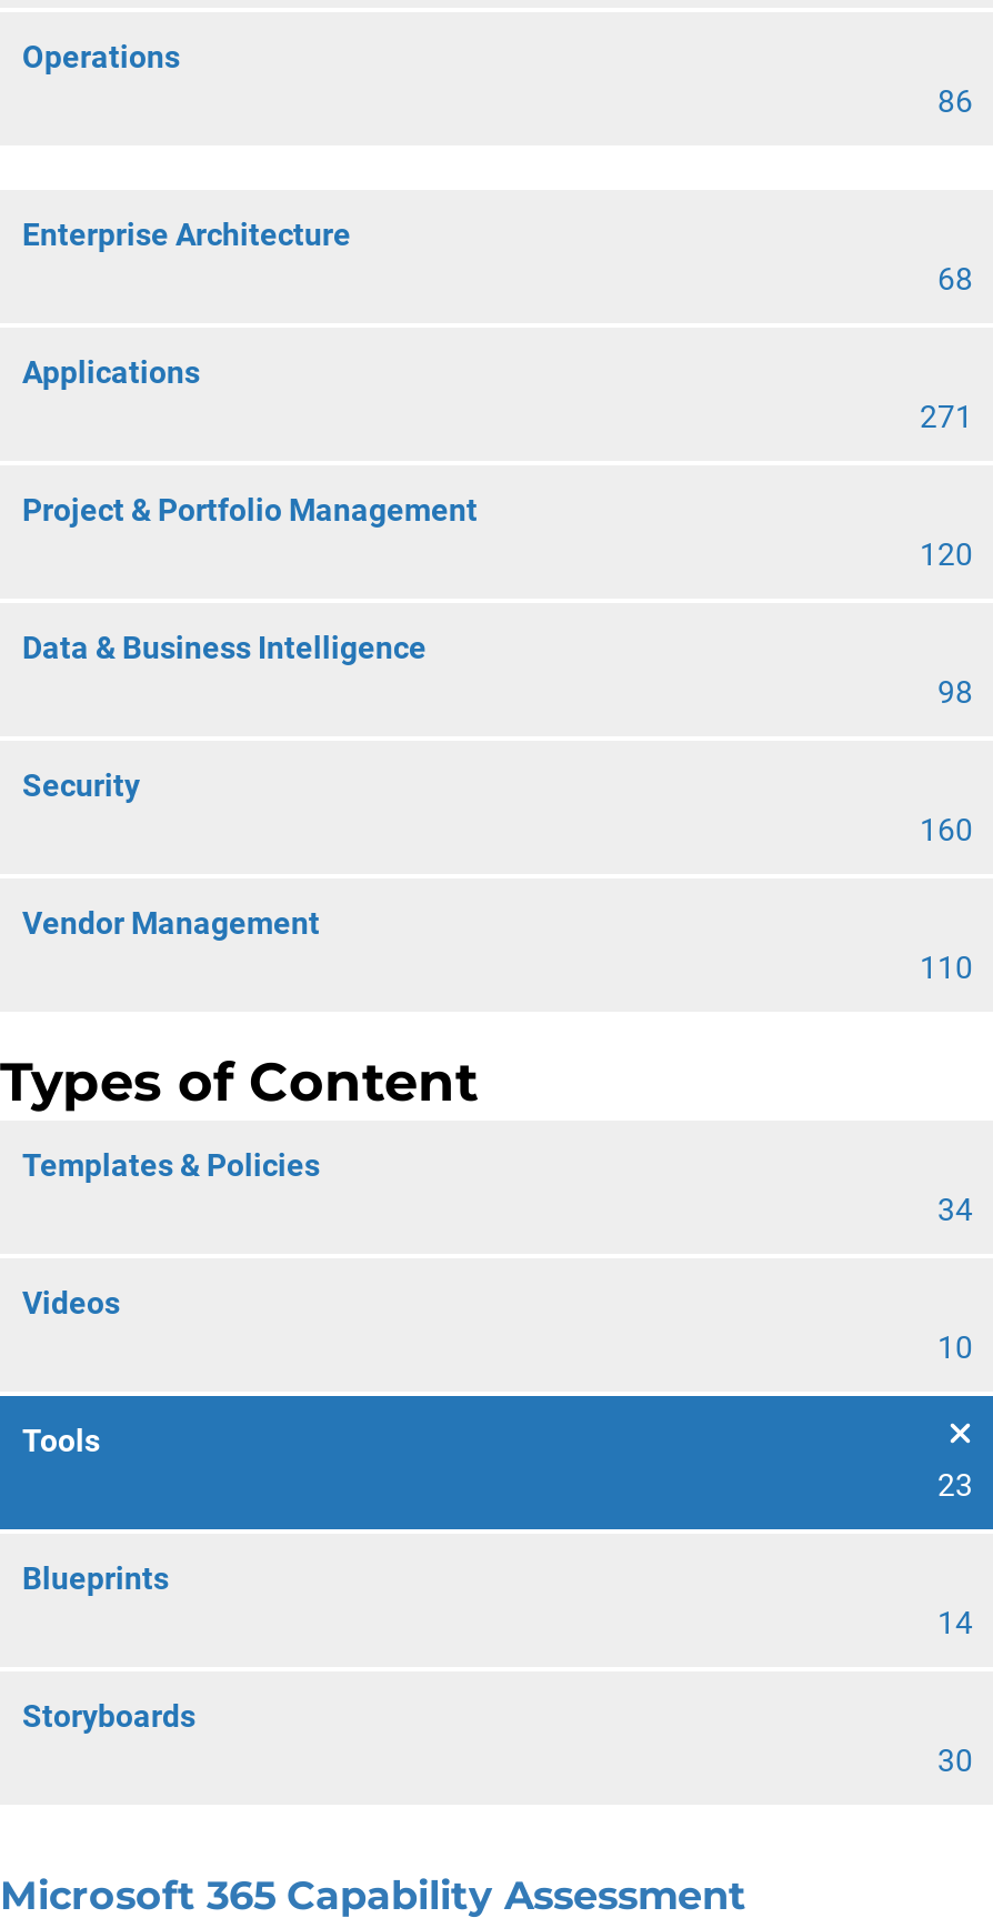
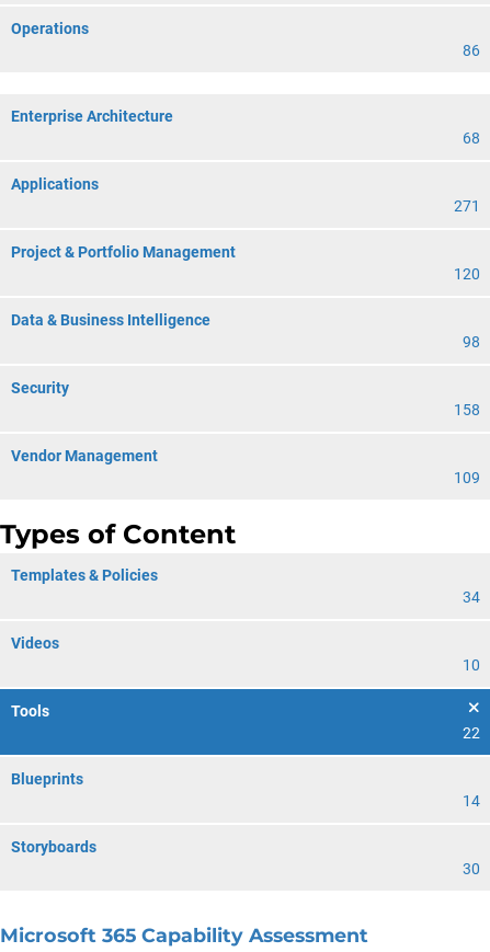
[920,812,973,847] 160 -> [454,401,480,418] 158
[920,950,973,985] 110 -> [454,469,480,486] 109
[937,1467,973,1503] 23 -> [463,724,480,742] 22

